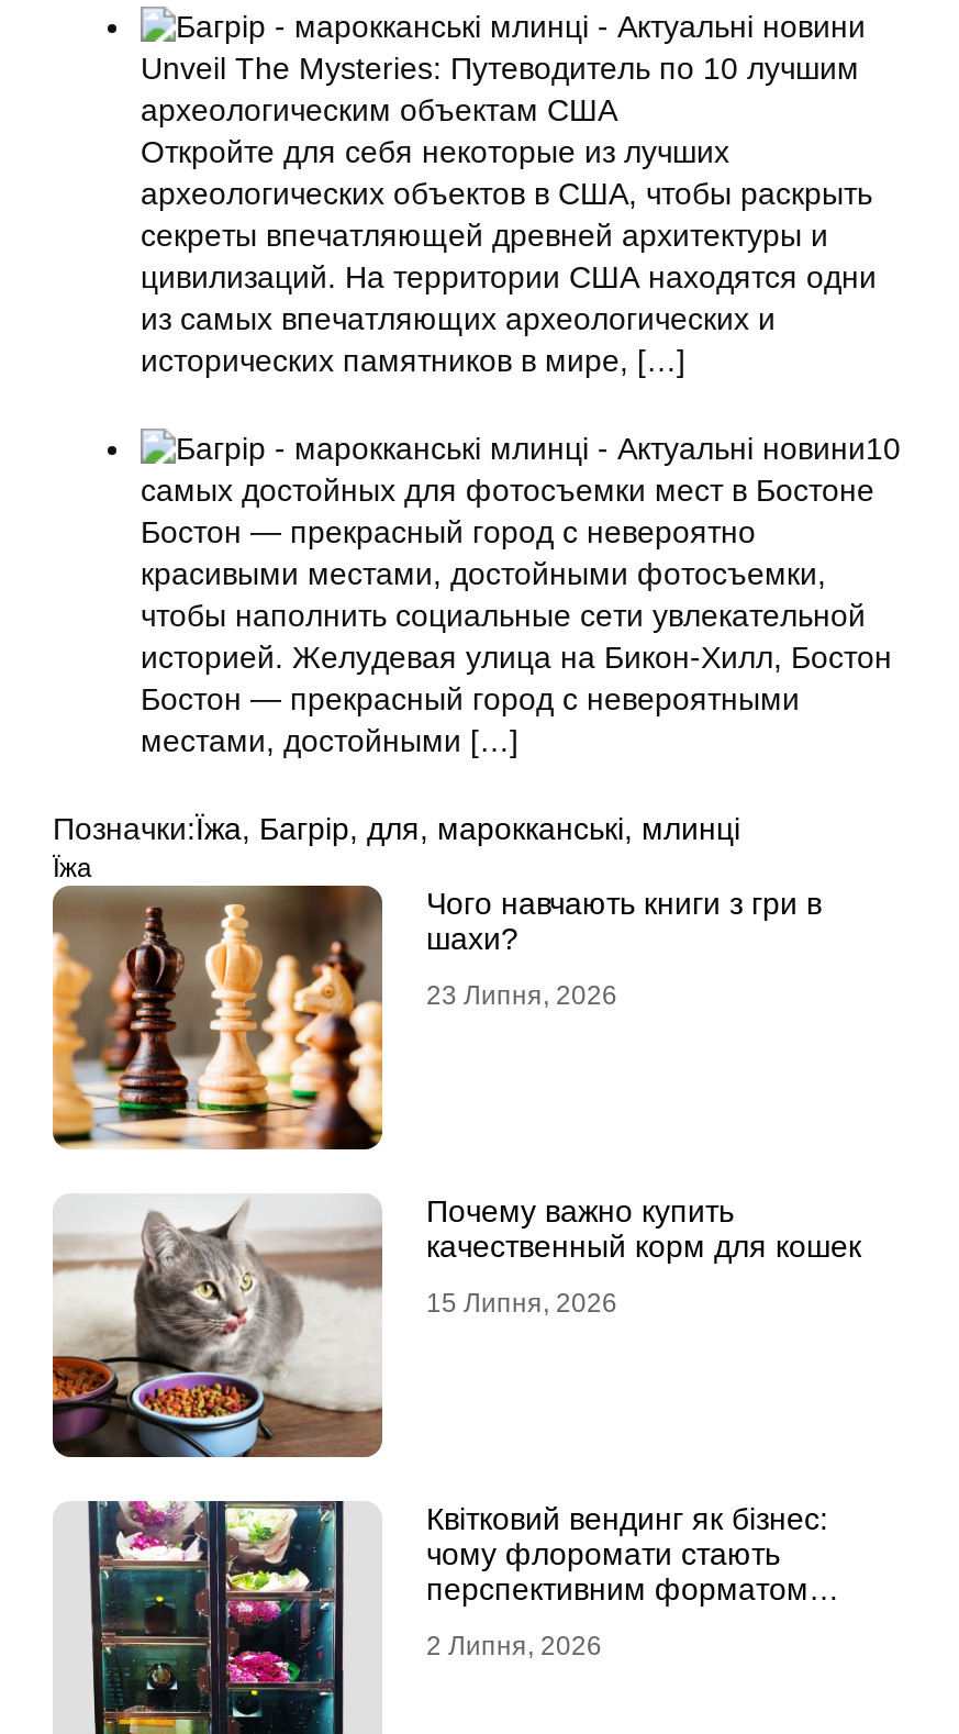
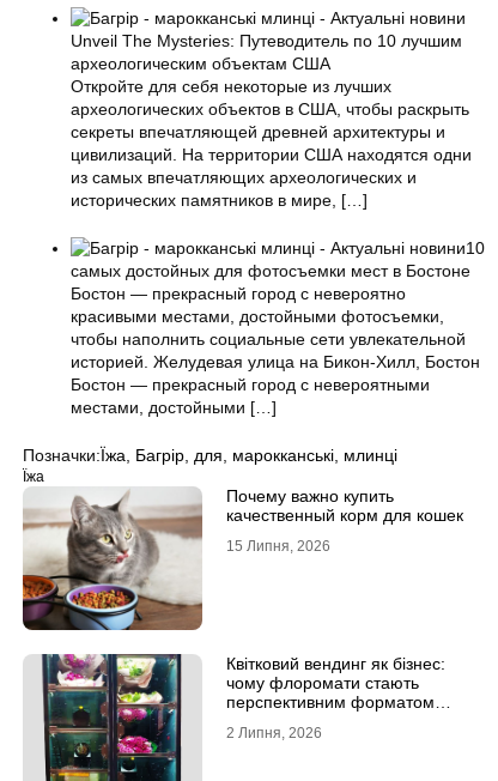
[51,883,822,1152] [image] | Чого навчають книги з гри в | шахи? | 23 Липня, 2026 -> none

